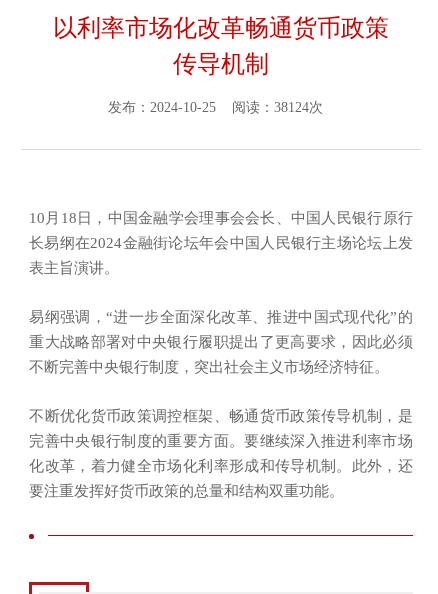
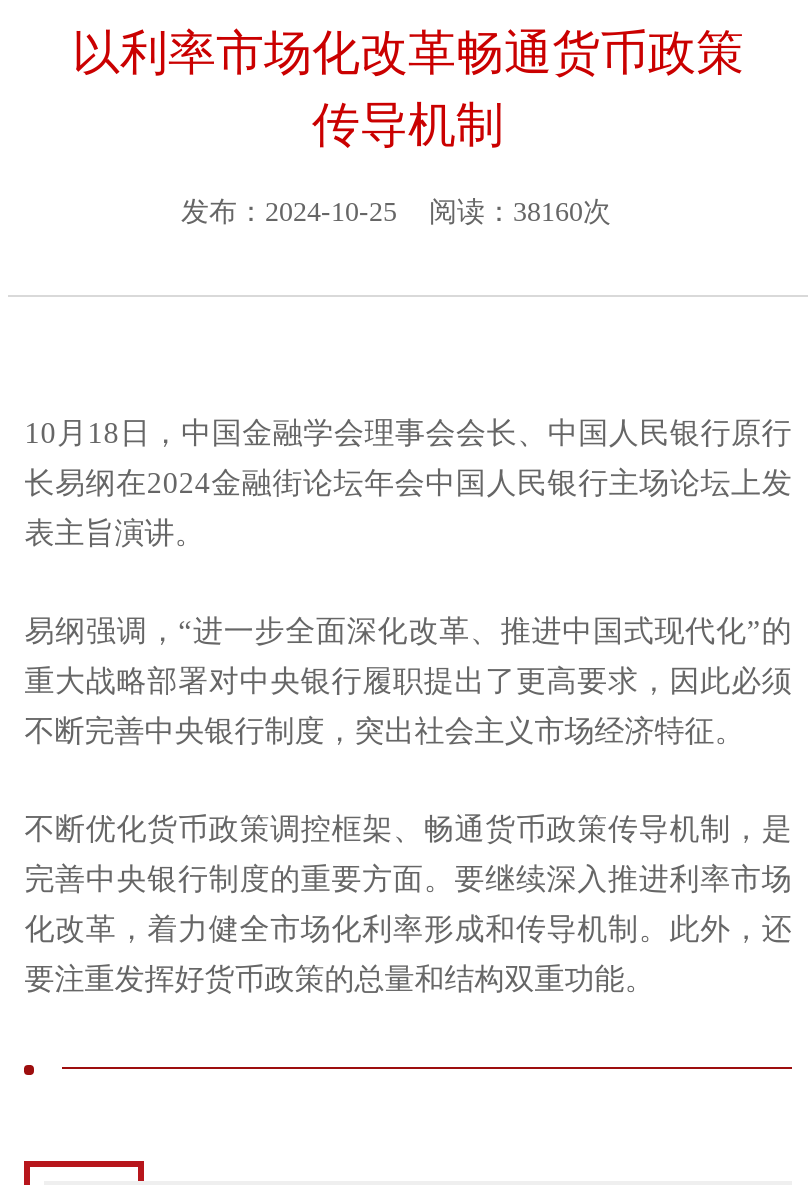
[107,100,334,115] 发布：2024-10-25 阅读：38124次 -> [181,197,635,227] 发布：2024-10-25 阅读：38160次

